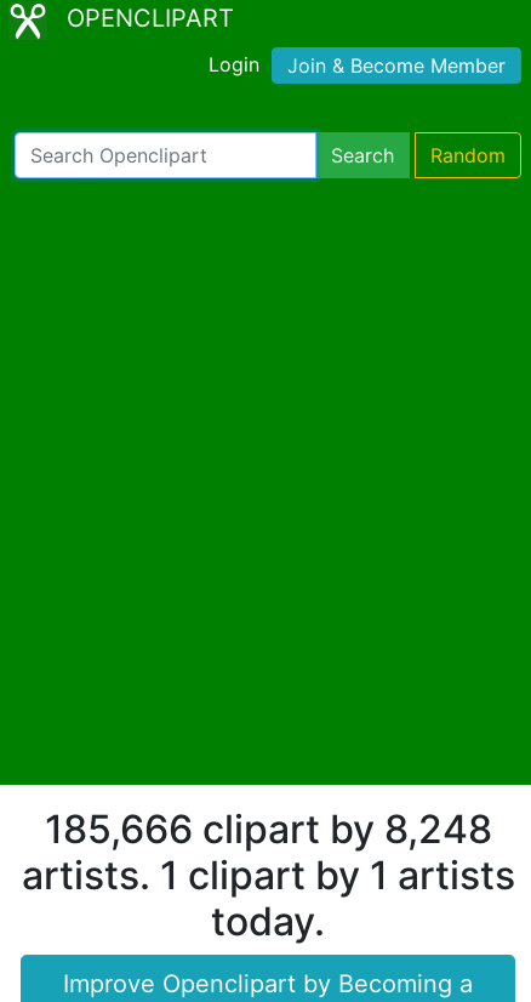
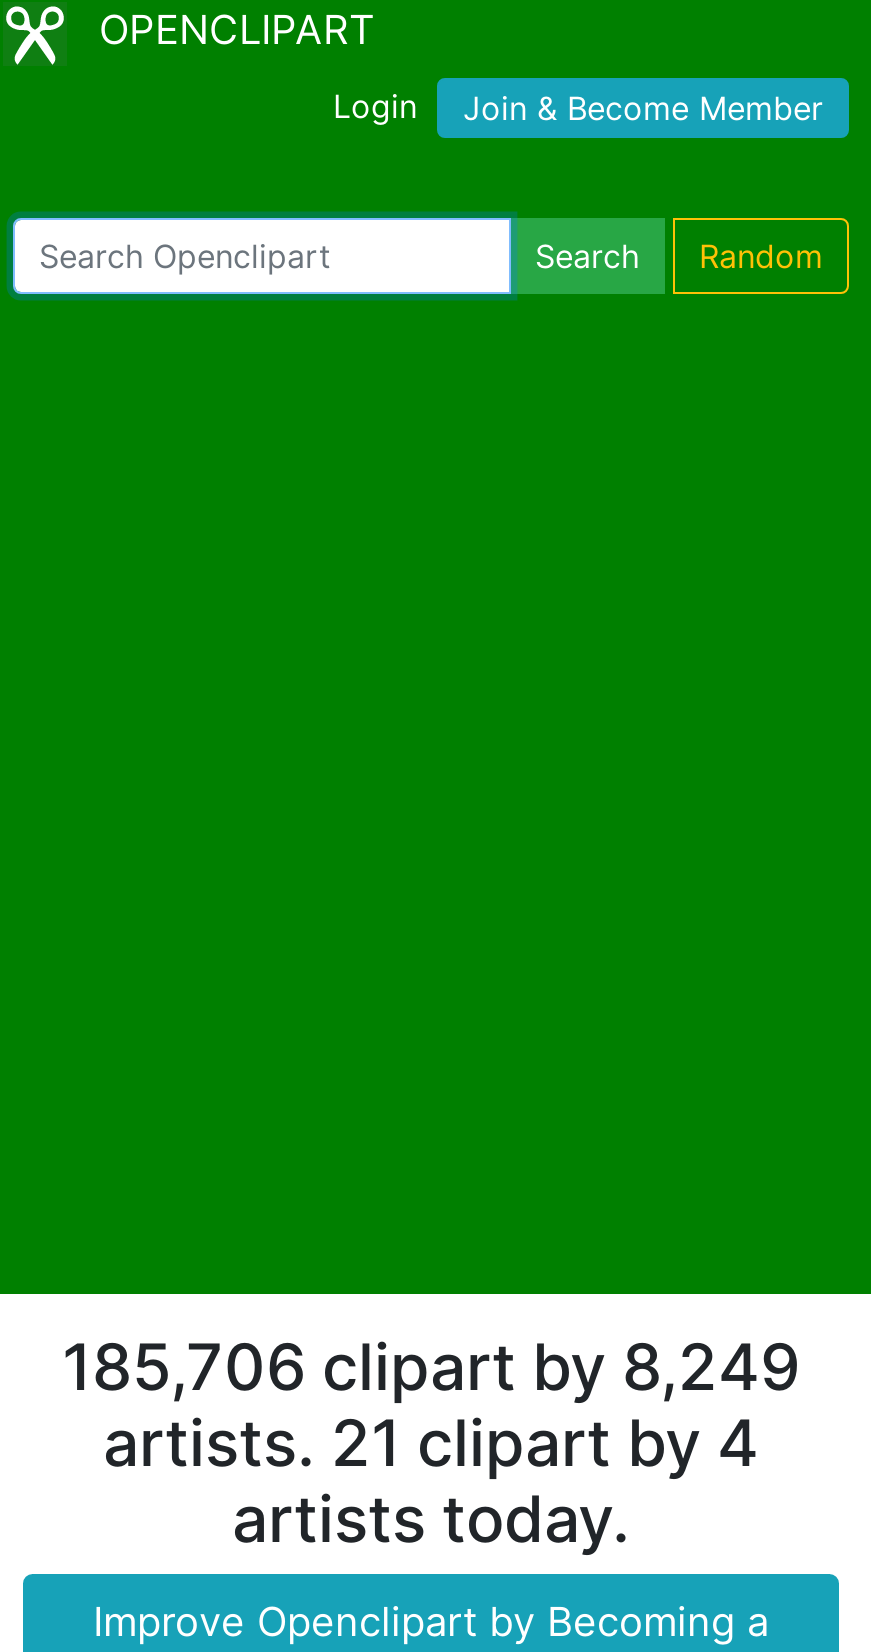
[21,805,515,944] 185,666 clipart by 8,248 | artists. 1 clipart by 1 artists | today. -> [62,1327,800,1557] 185,706 clipart by 8,249 | artists. 21 clipart by 4 | artists today.

